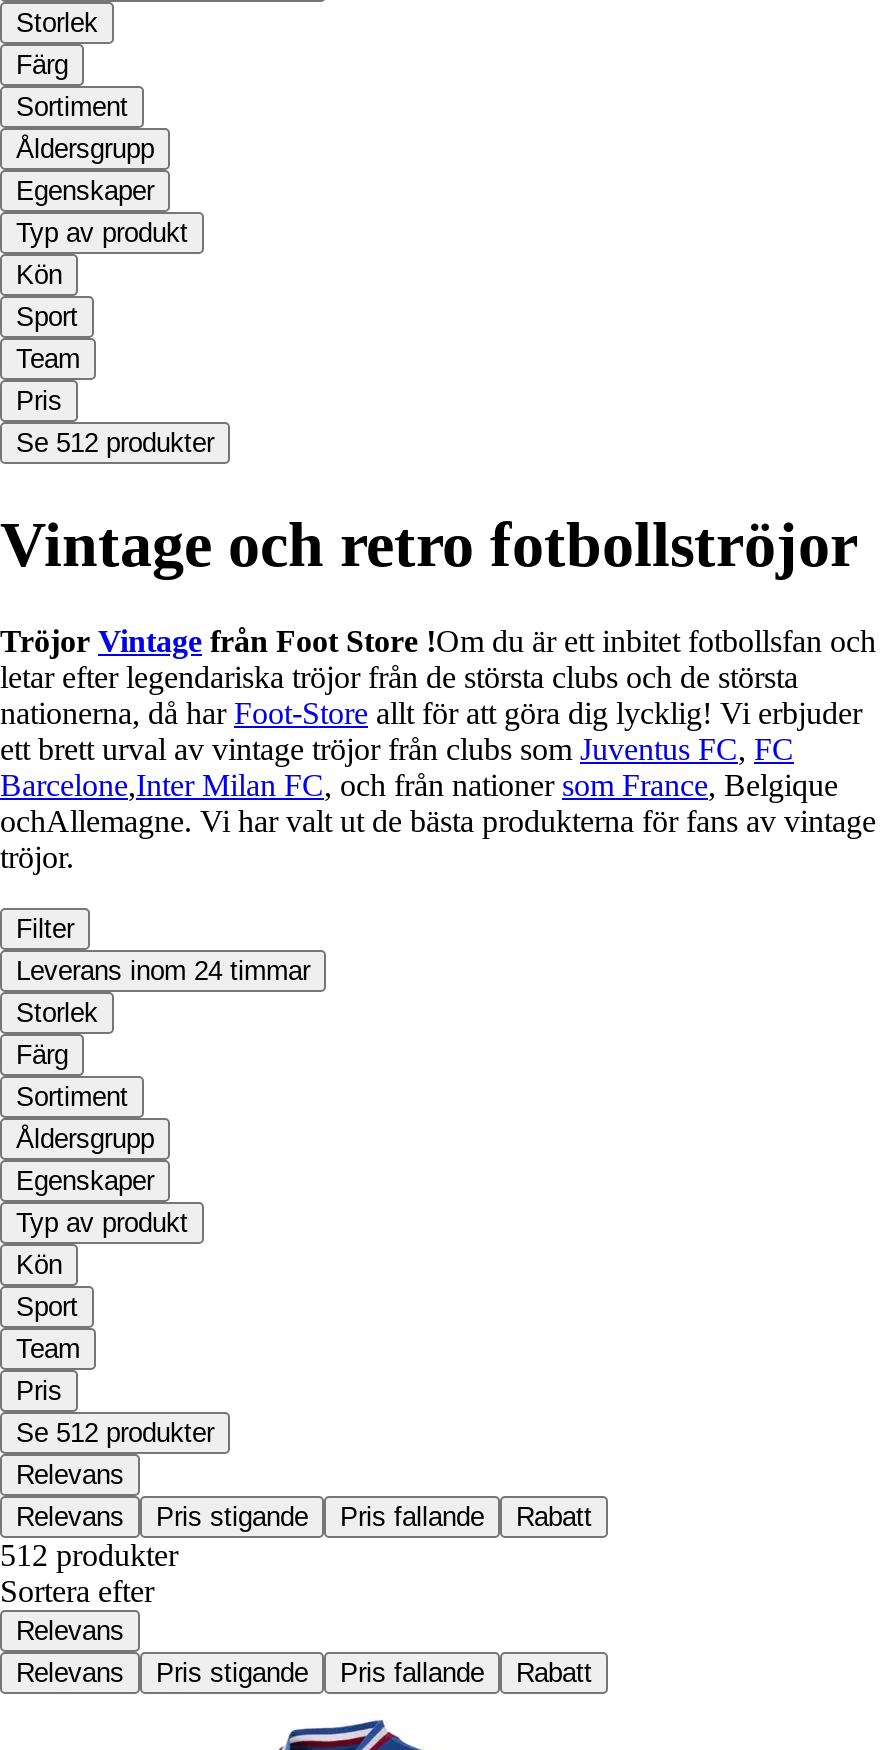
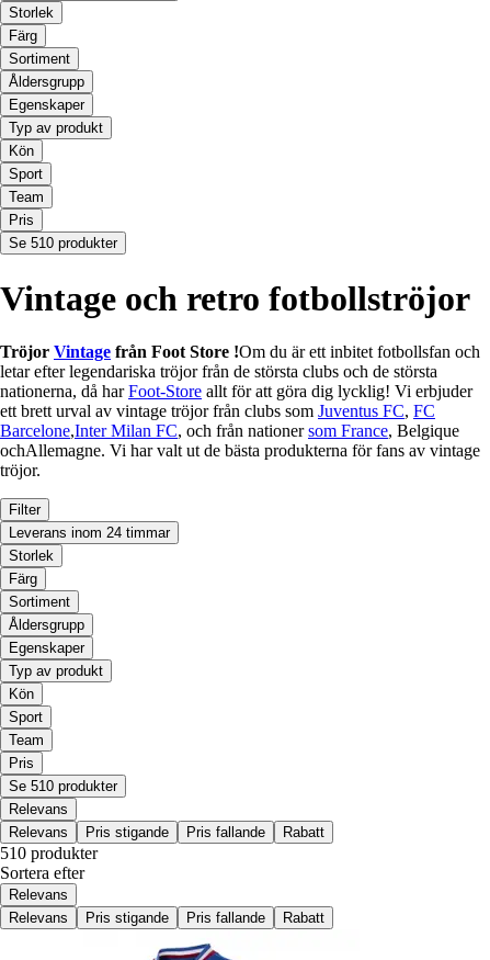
[16,429,214,459] Se 512 produkter -> [9,235,117,252] Se 510 produkter
[16,1419,214,1449] Se 512 produkter -> [9,778,117,795] Se 510 produkter
[0,1539,178,1573] 512 produkter -> [0,844,98,863] 510 produkter

